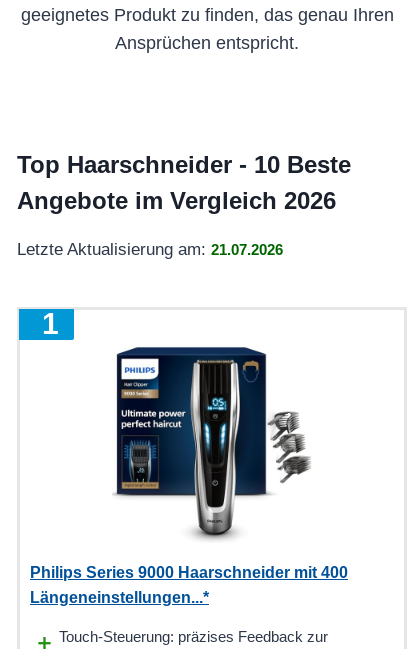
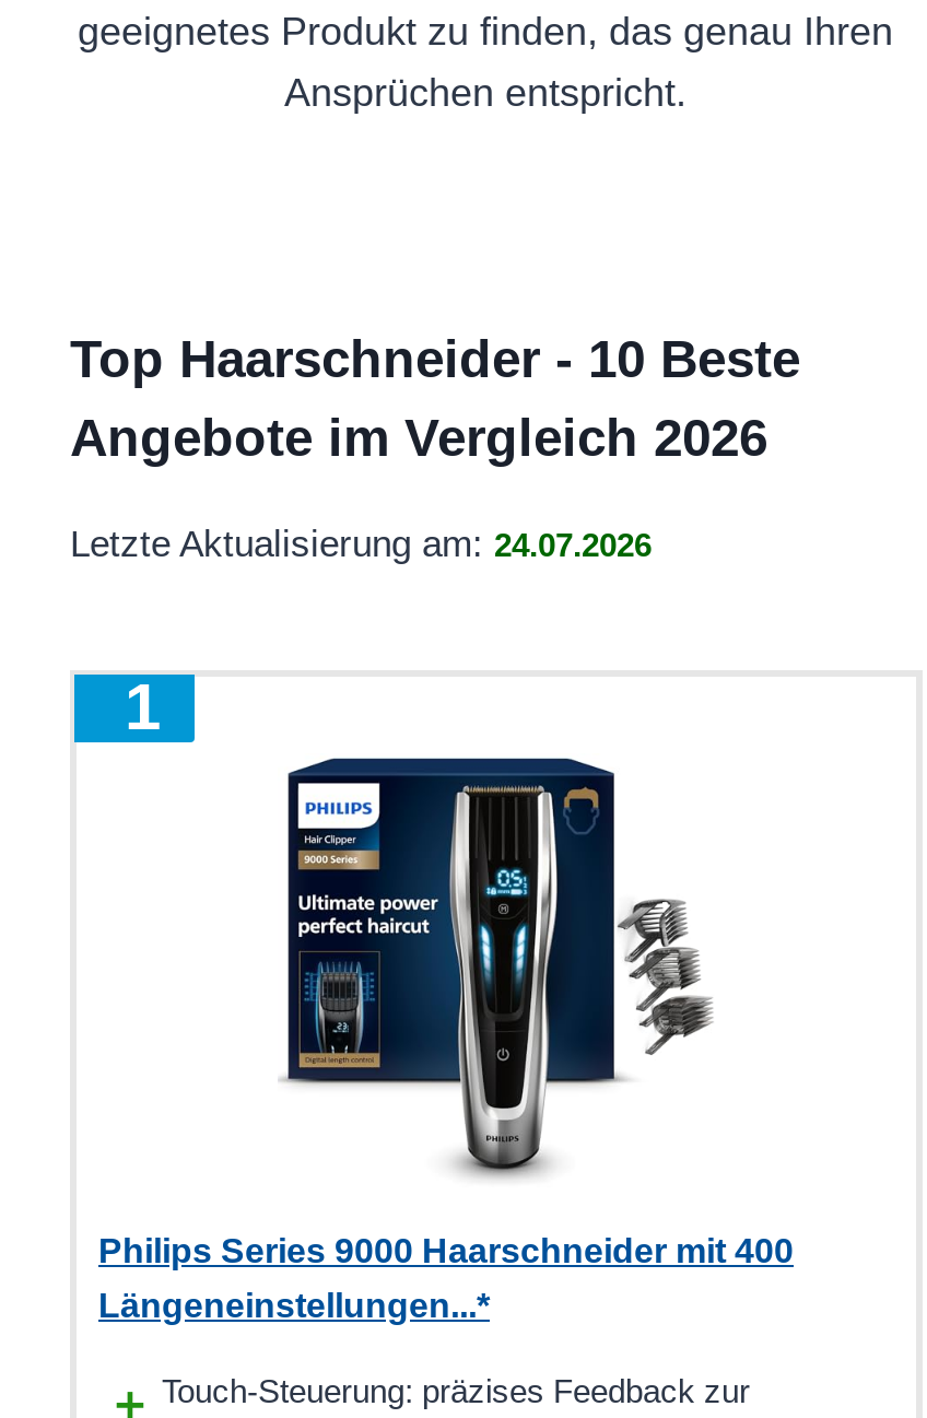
[17,240,283,259] Letzte Aktualisierung am: 21.07.2026 -> [70,524,652,565] Letzte Aktualisierung am: 24.07.2026

